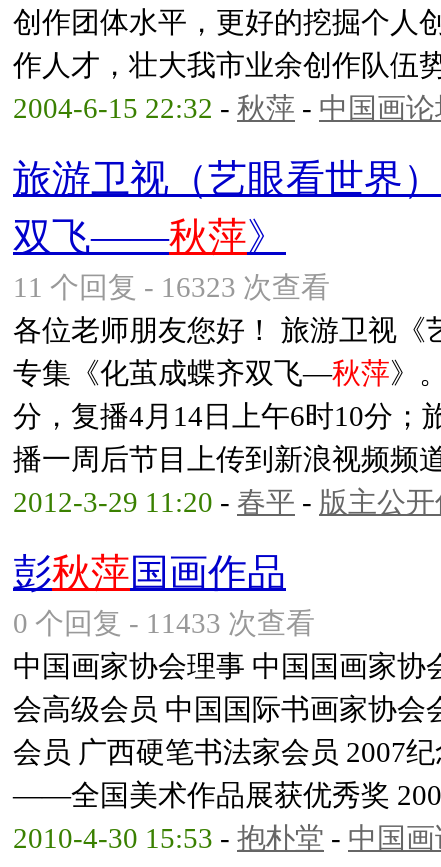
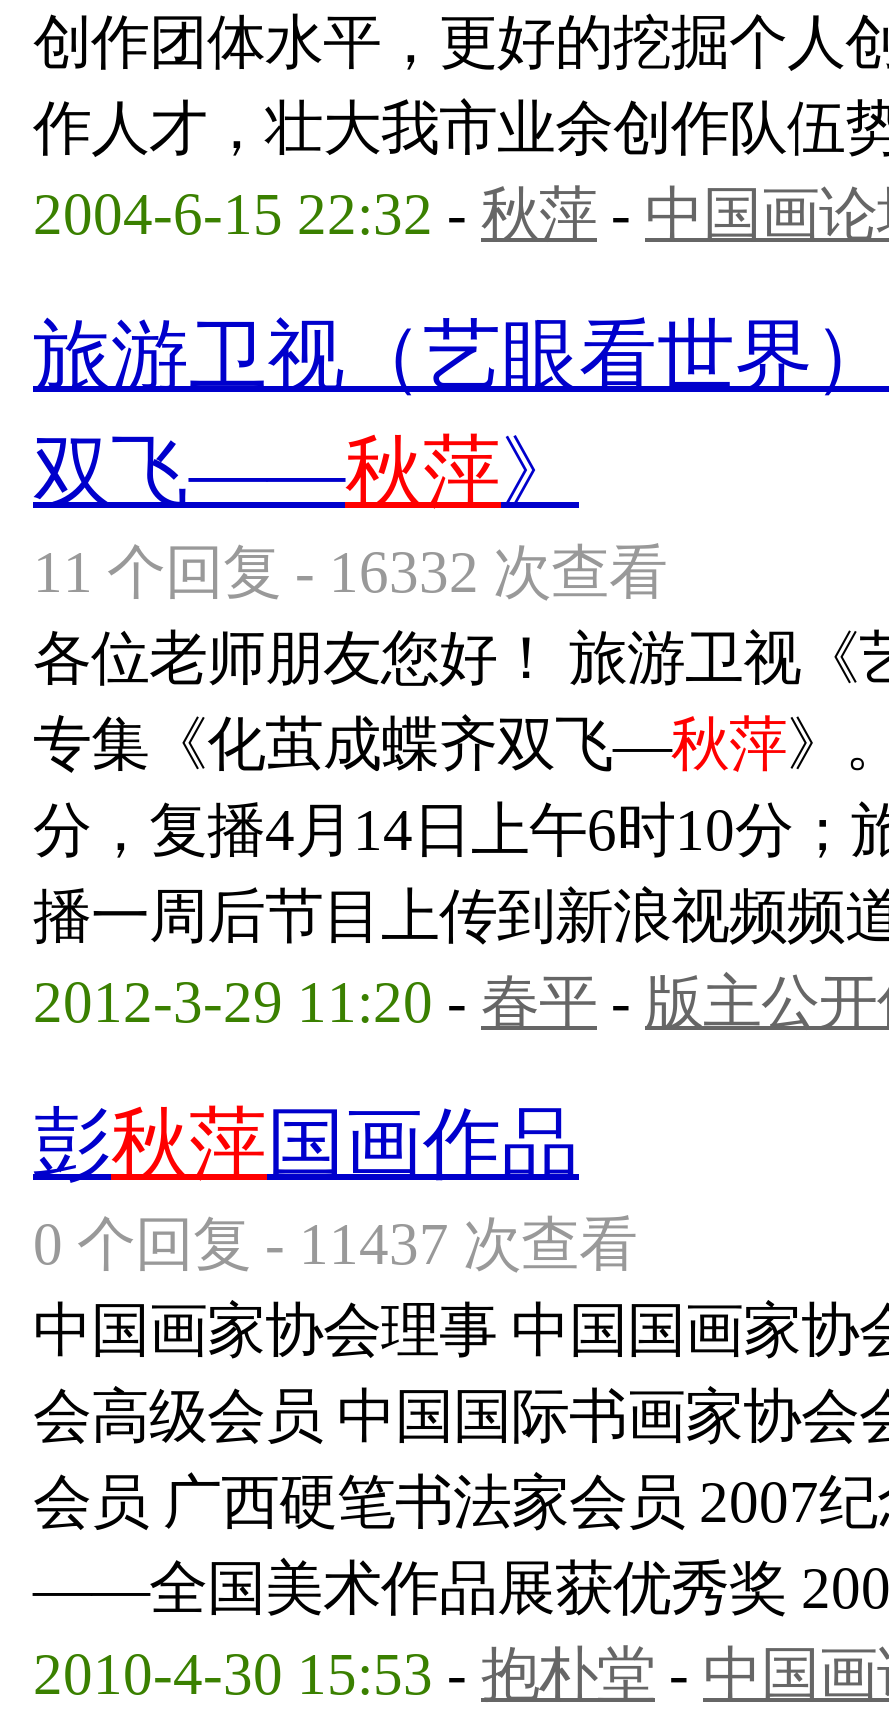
[13,271,330,303] 11 个回复 - 16323 次查看 -> [33,540,667,604] 11 个回复 - 16332 次查看
[13,607,315,639] 0 个回复 - 11433 次查看 -> [33,1212,637,1276] 0 个回复 - 11437 次查看

